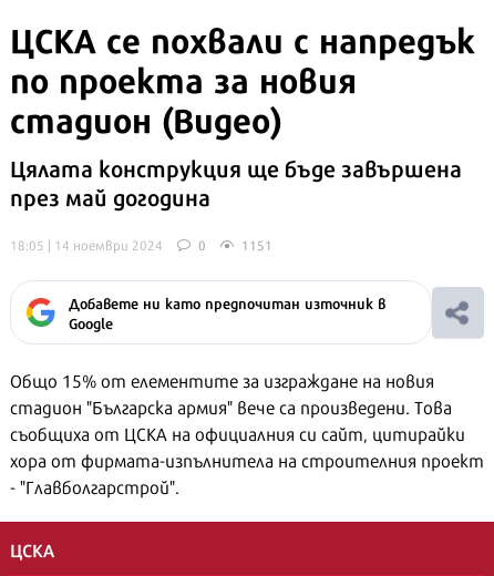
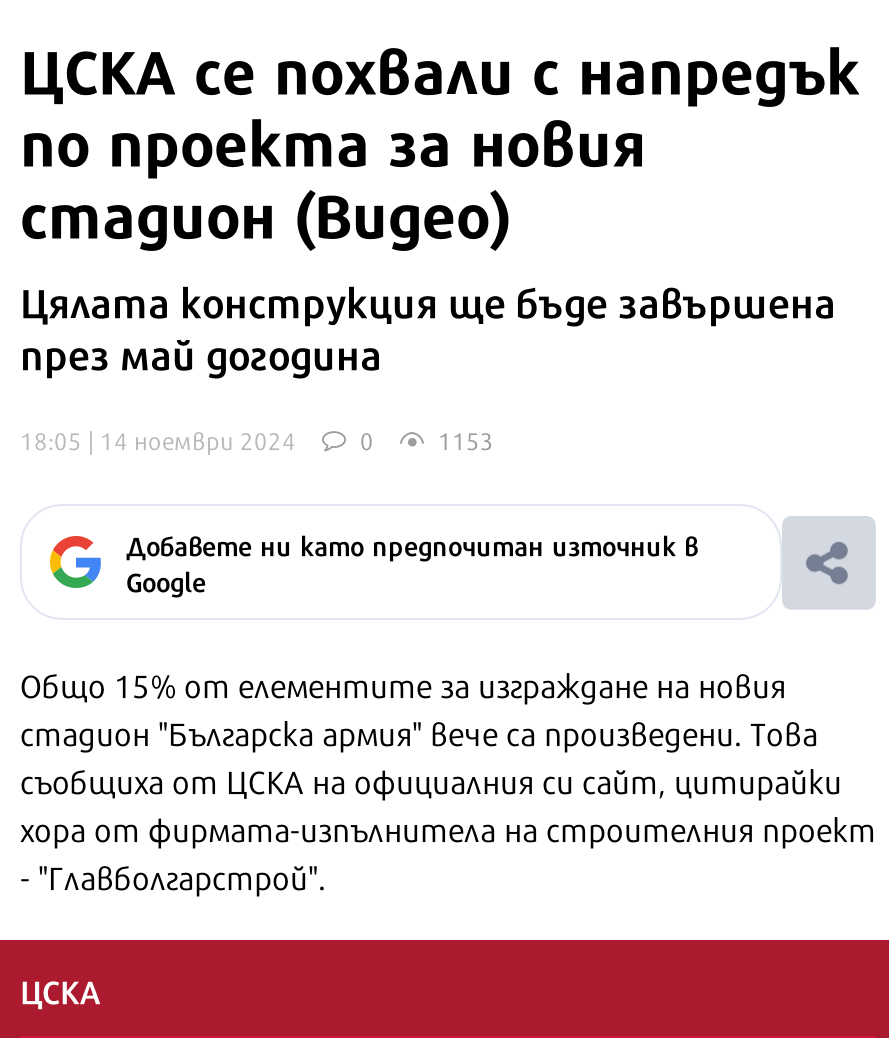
[241,235,272,255] 1151 -> [438,422,494,458] 1153

